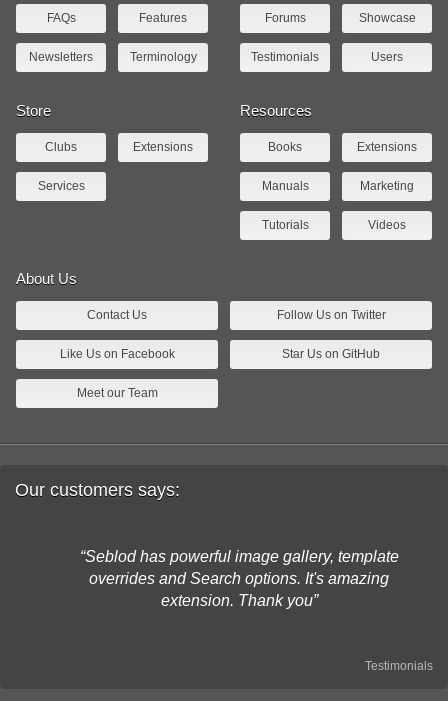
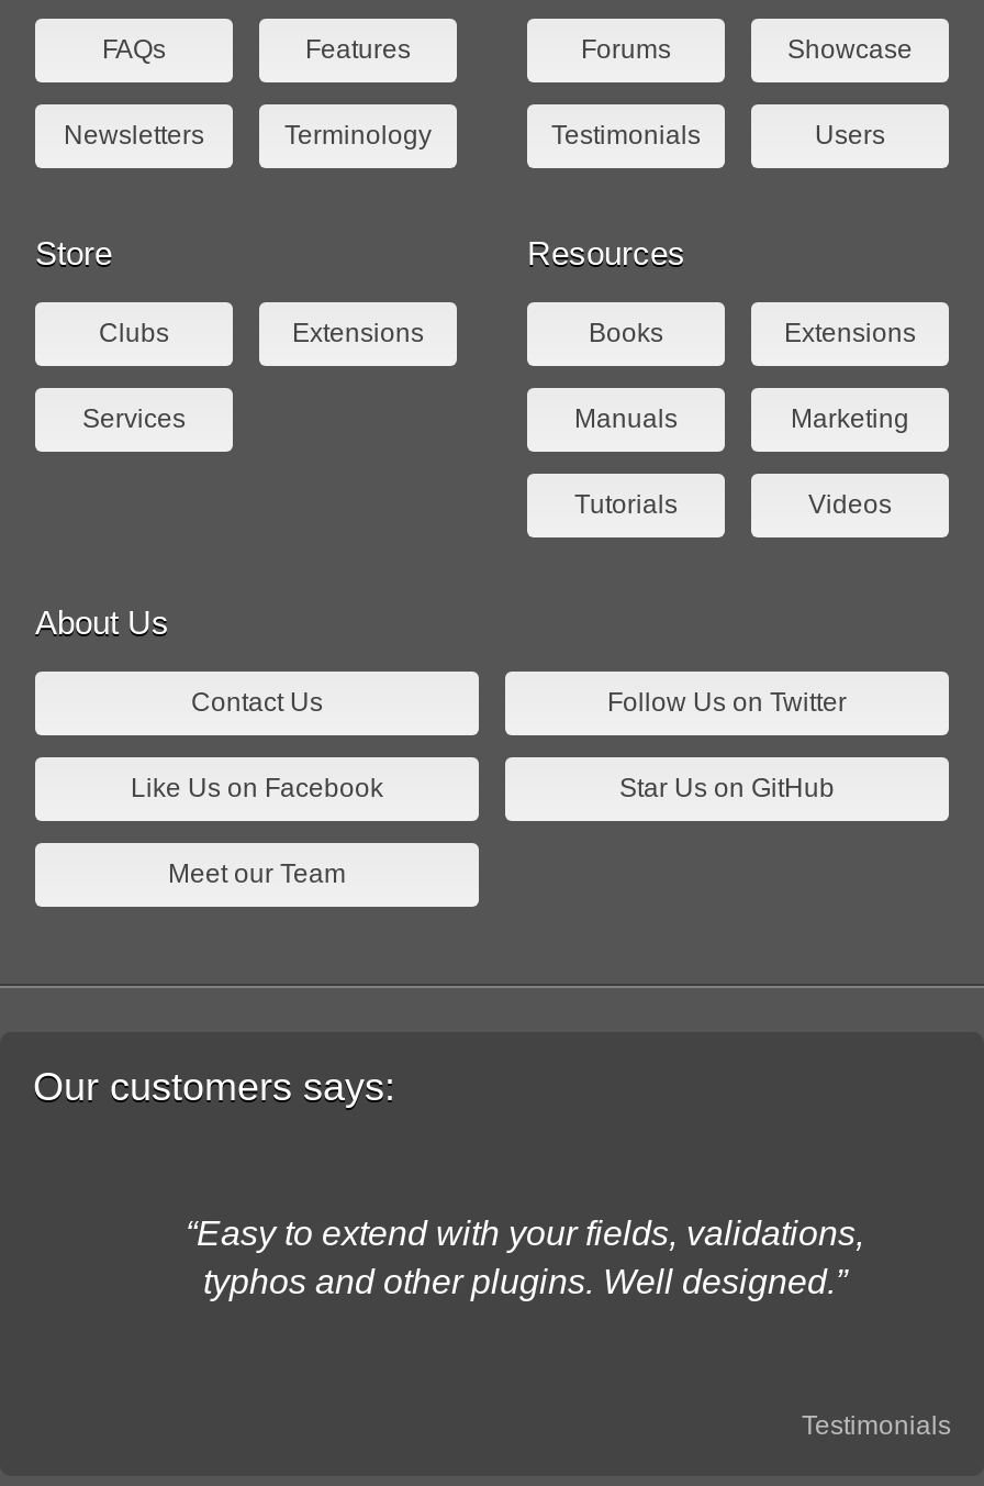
[84,548,398,609] Seblod has powerful image gallery, template | overrides and Search options. It's amazing | extension. Thank you -> [197,1214,864,1299] Easy to extend with your fields, validations, | typhos and other plugins. Well designed.

